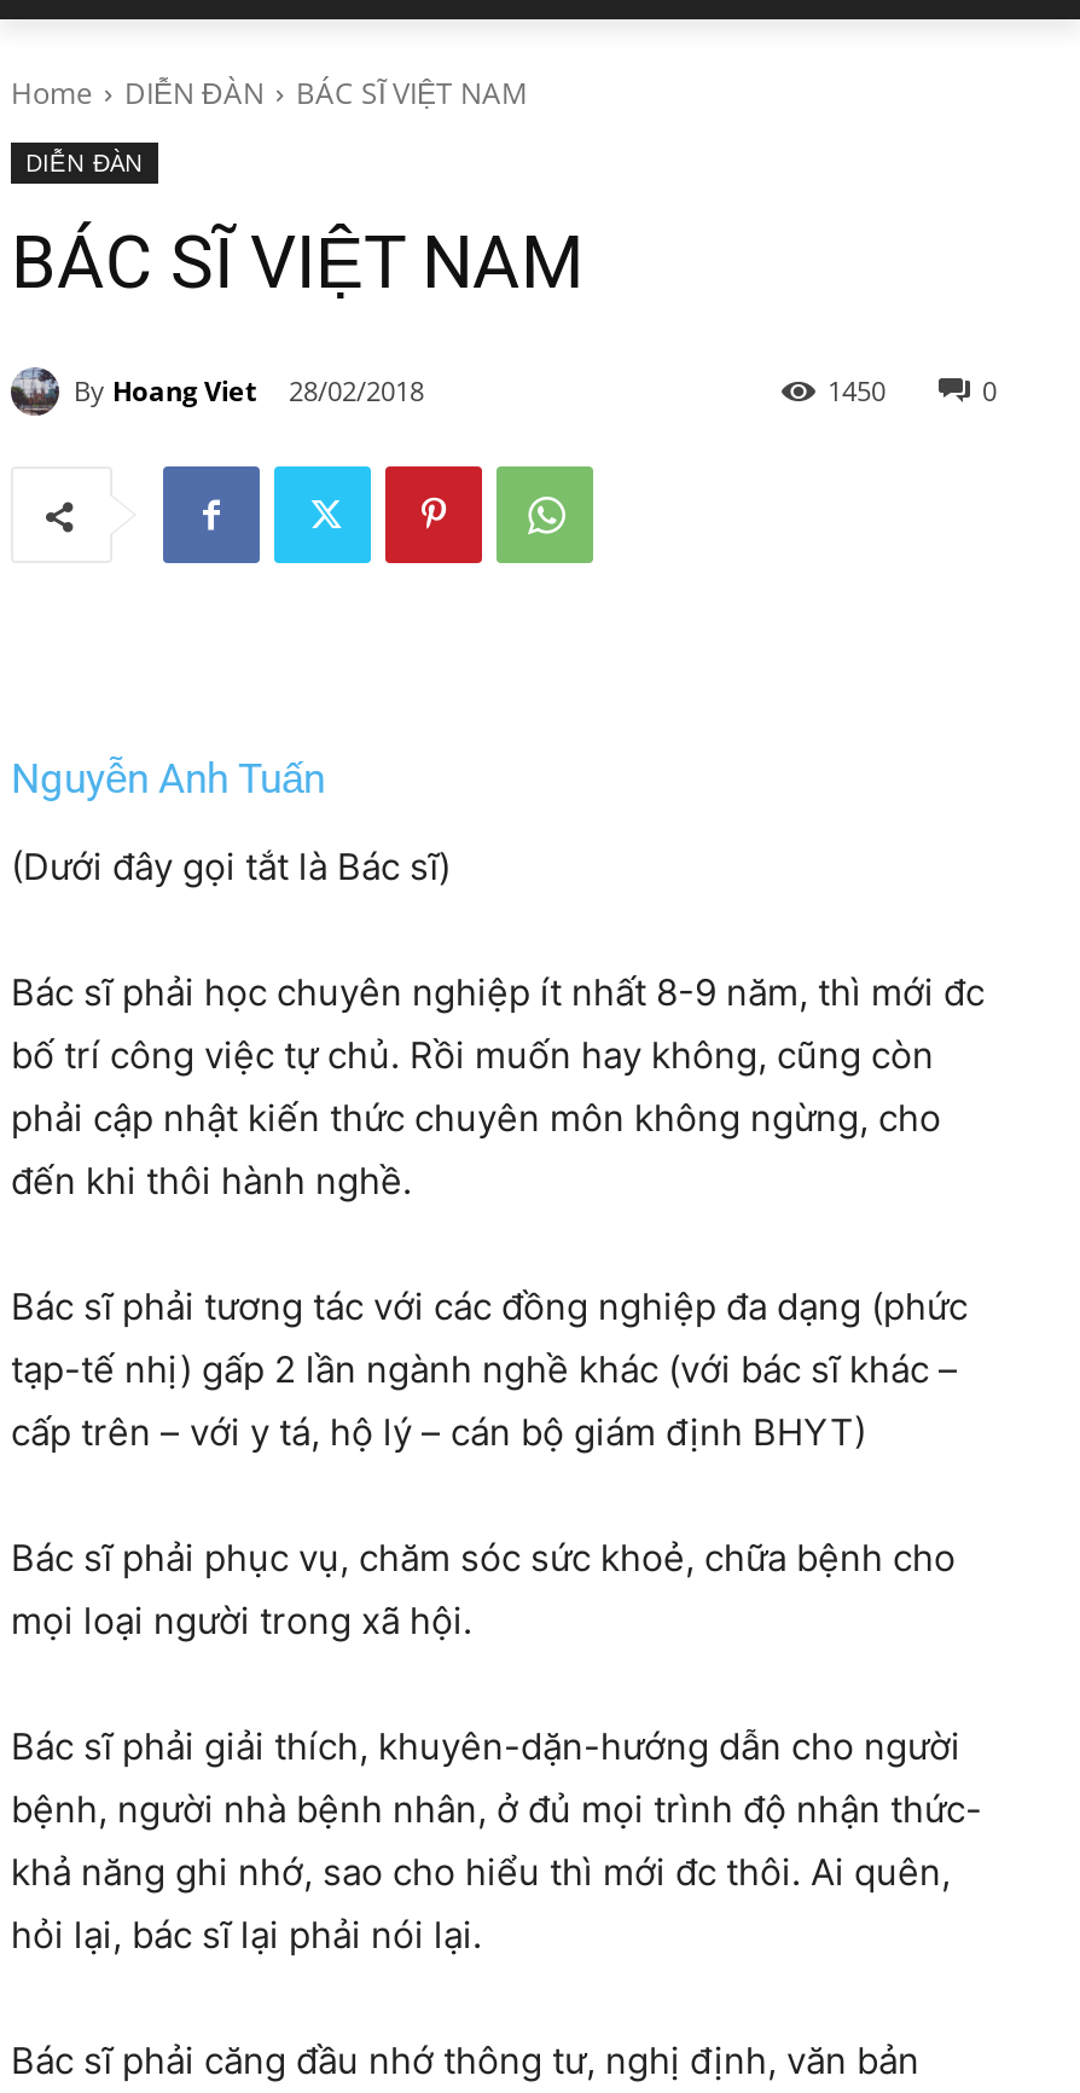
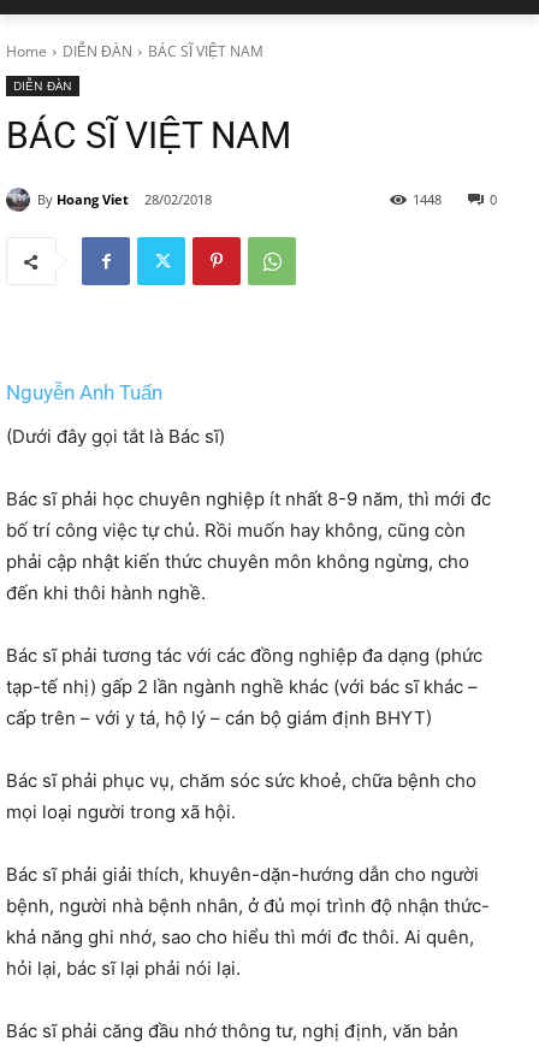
[828,372,886,409] 1450 -> [413,190,442,208] 1448

